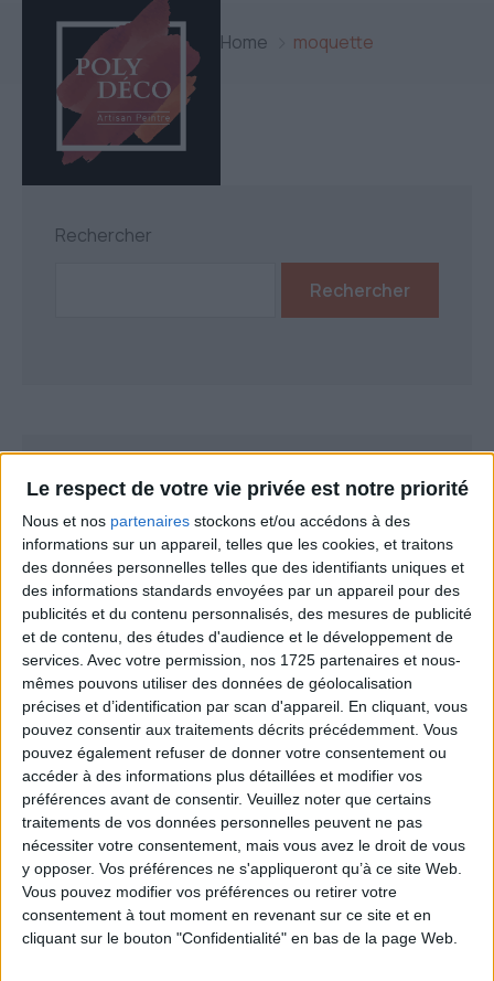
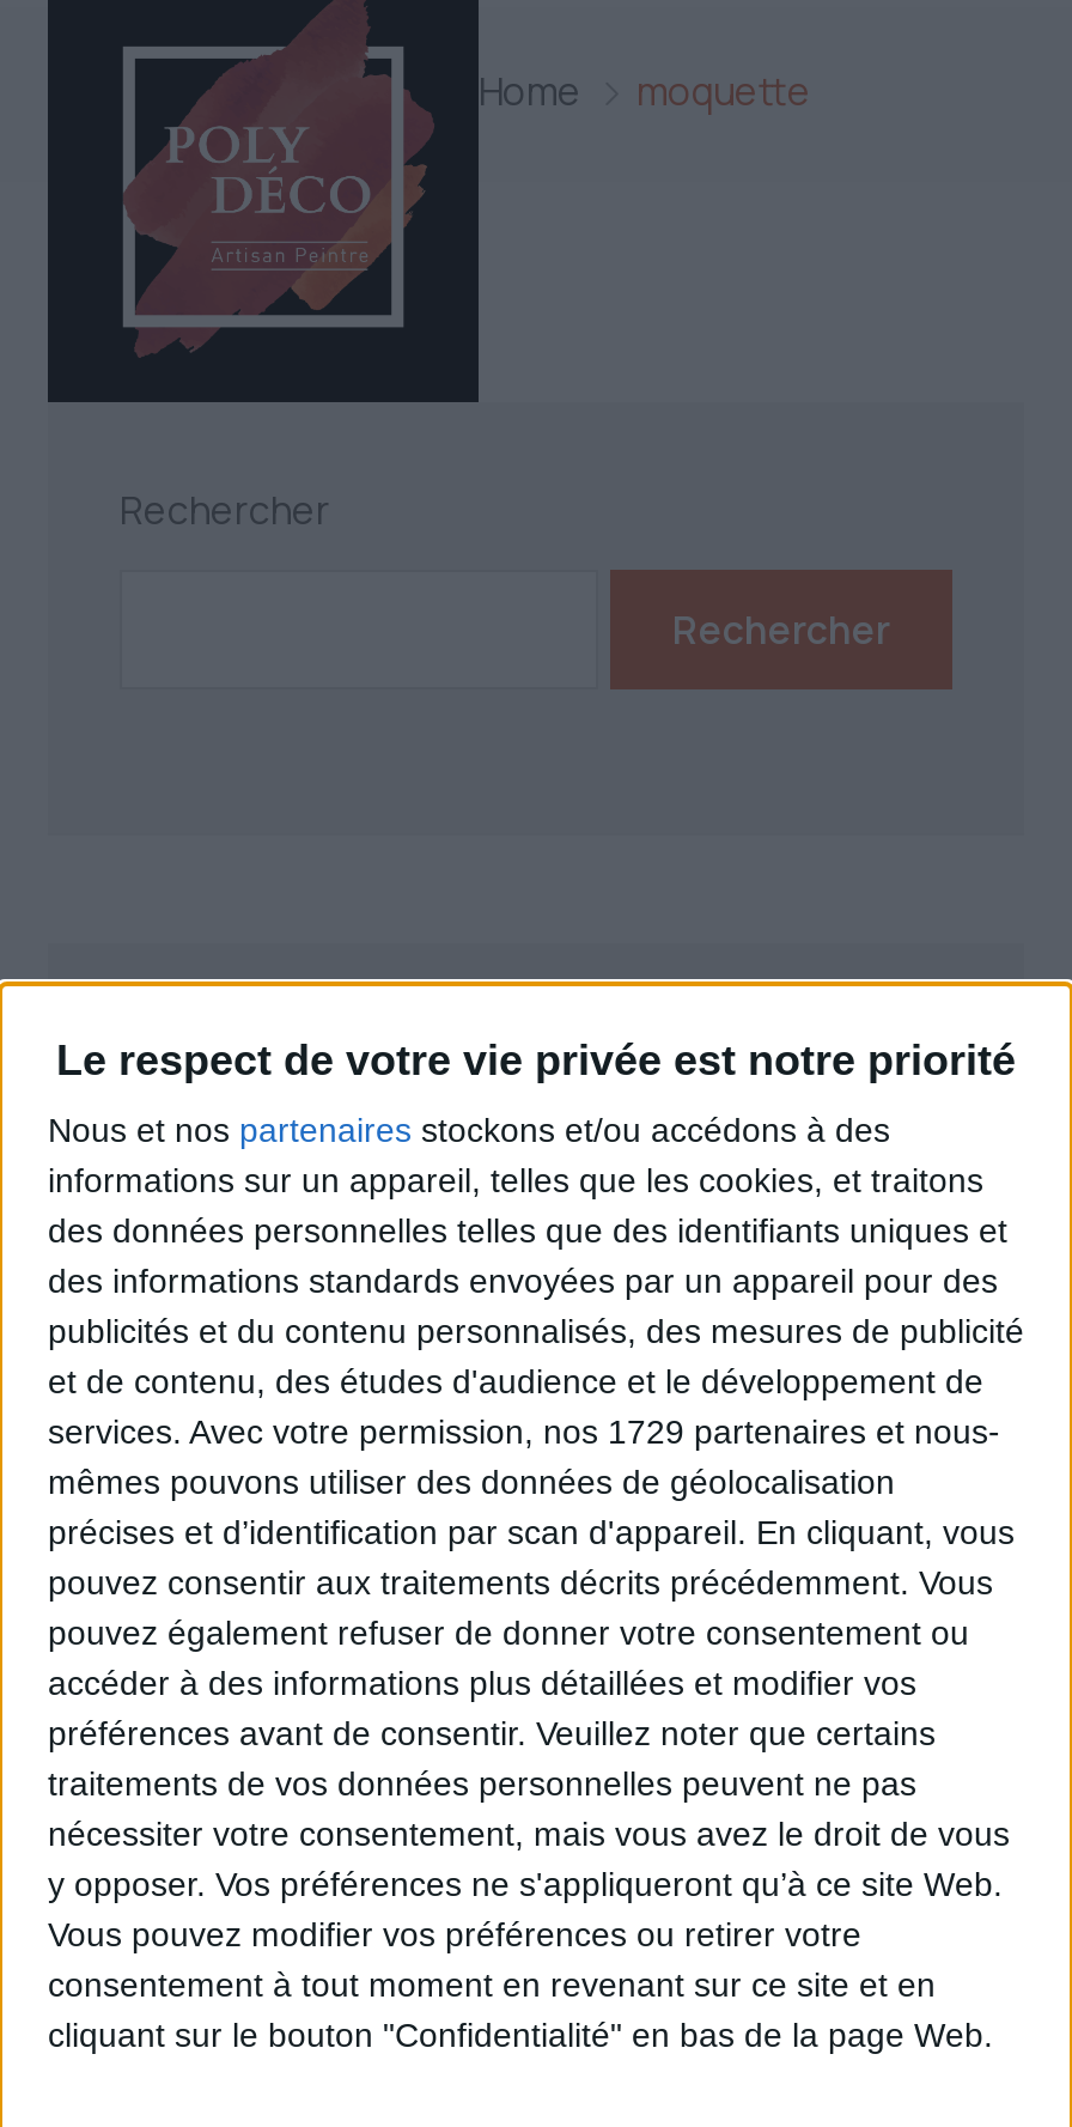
[22,651,461,668] services. Avec votre permission, nos 1725 partenaires et nous- -> [48,1412,1000,1450] services. Avec votre permission, nos 1729 partenaires et nous-

